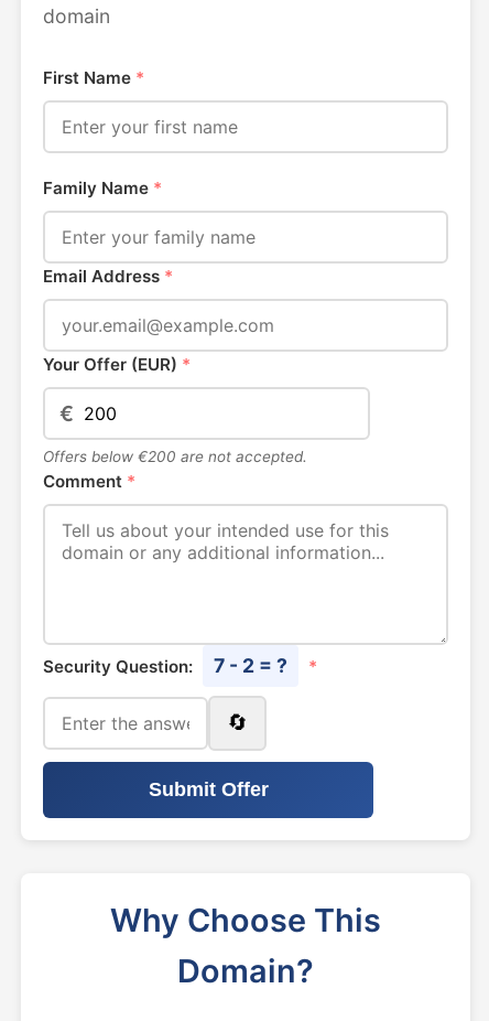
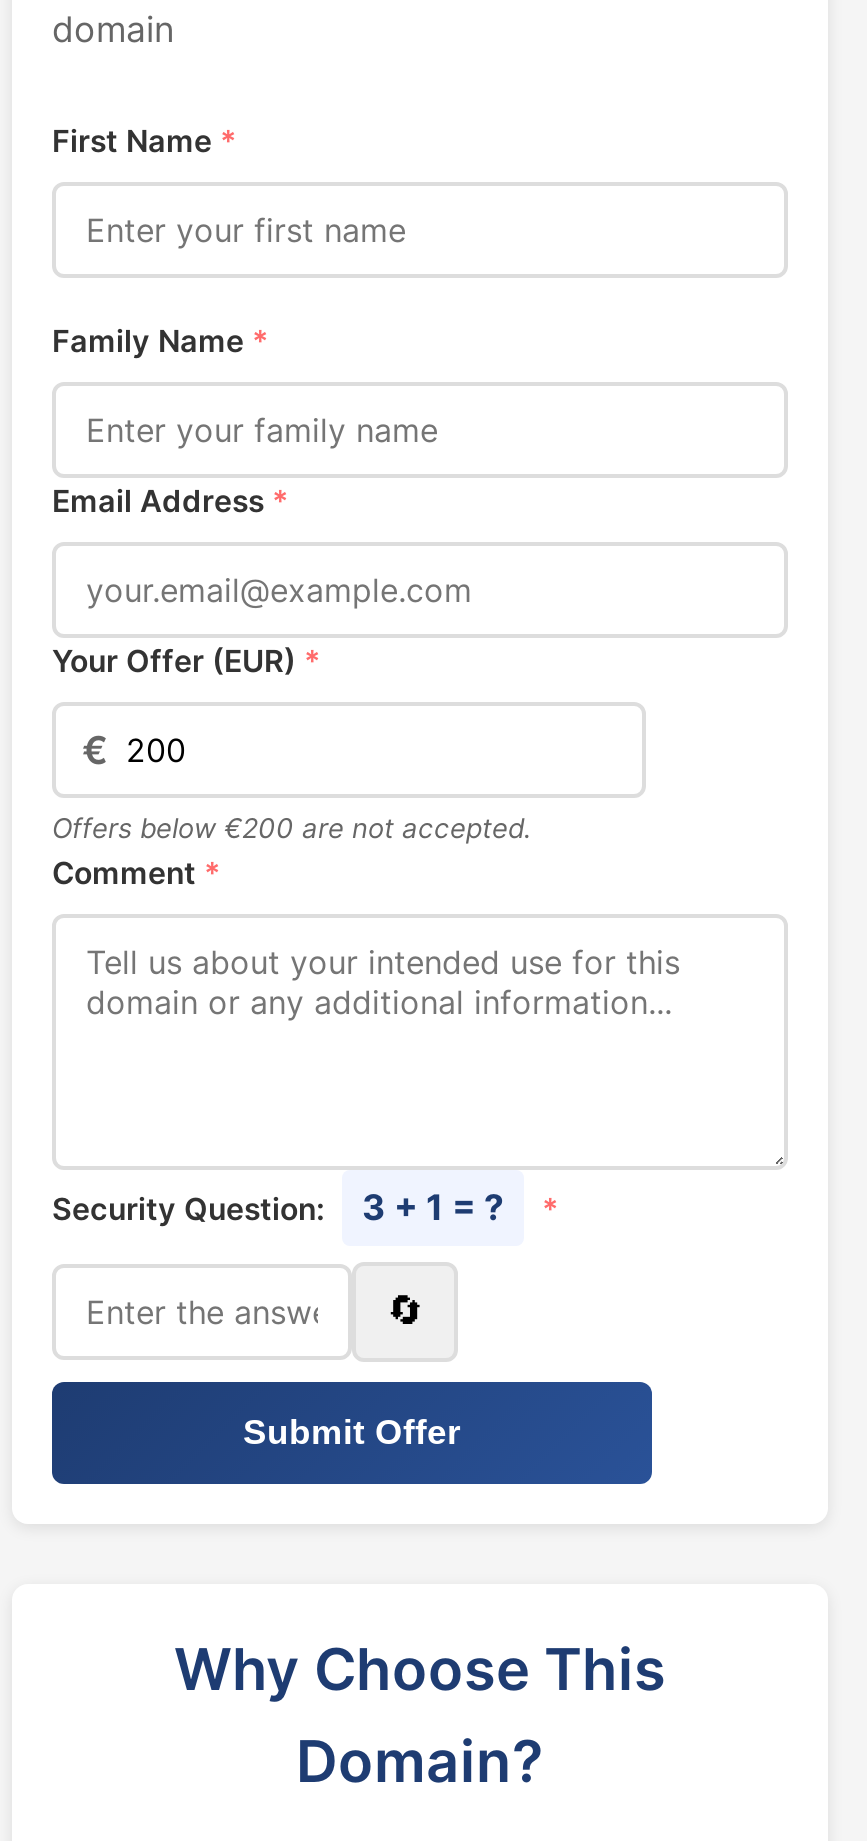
[214,654,287,677] 7 - 2 = ? -> [362,1186,504,1228] 3 + 1 = ?

